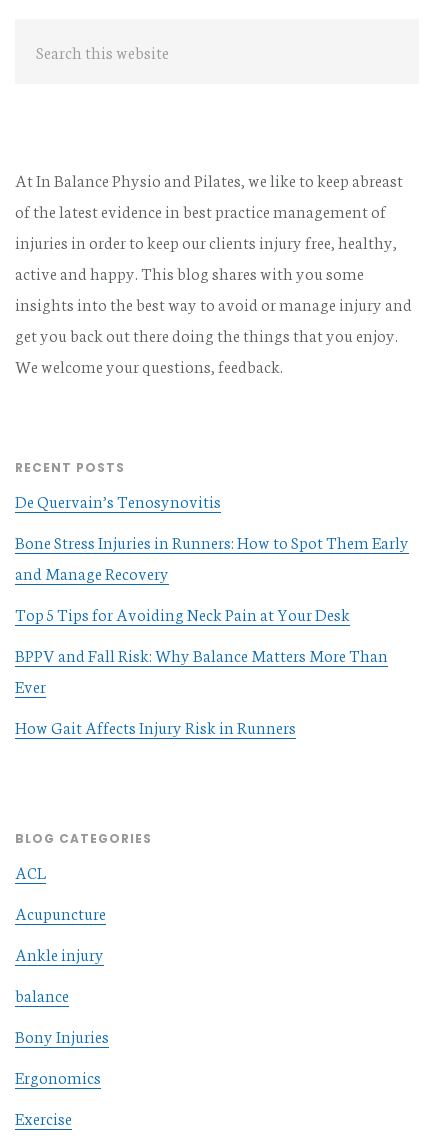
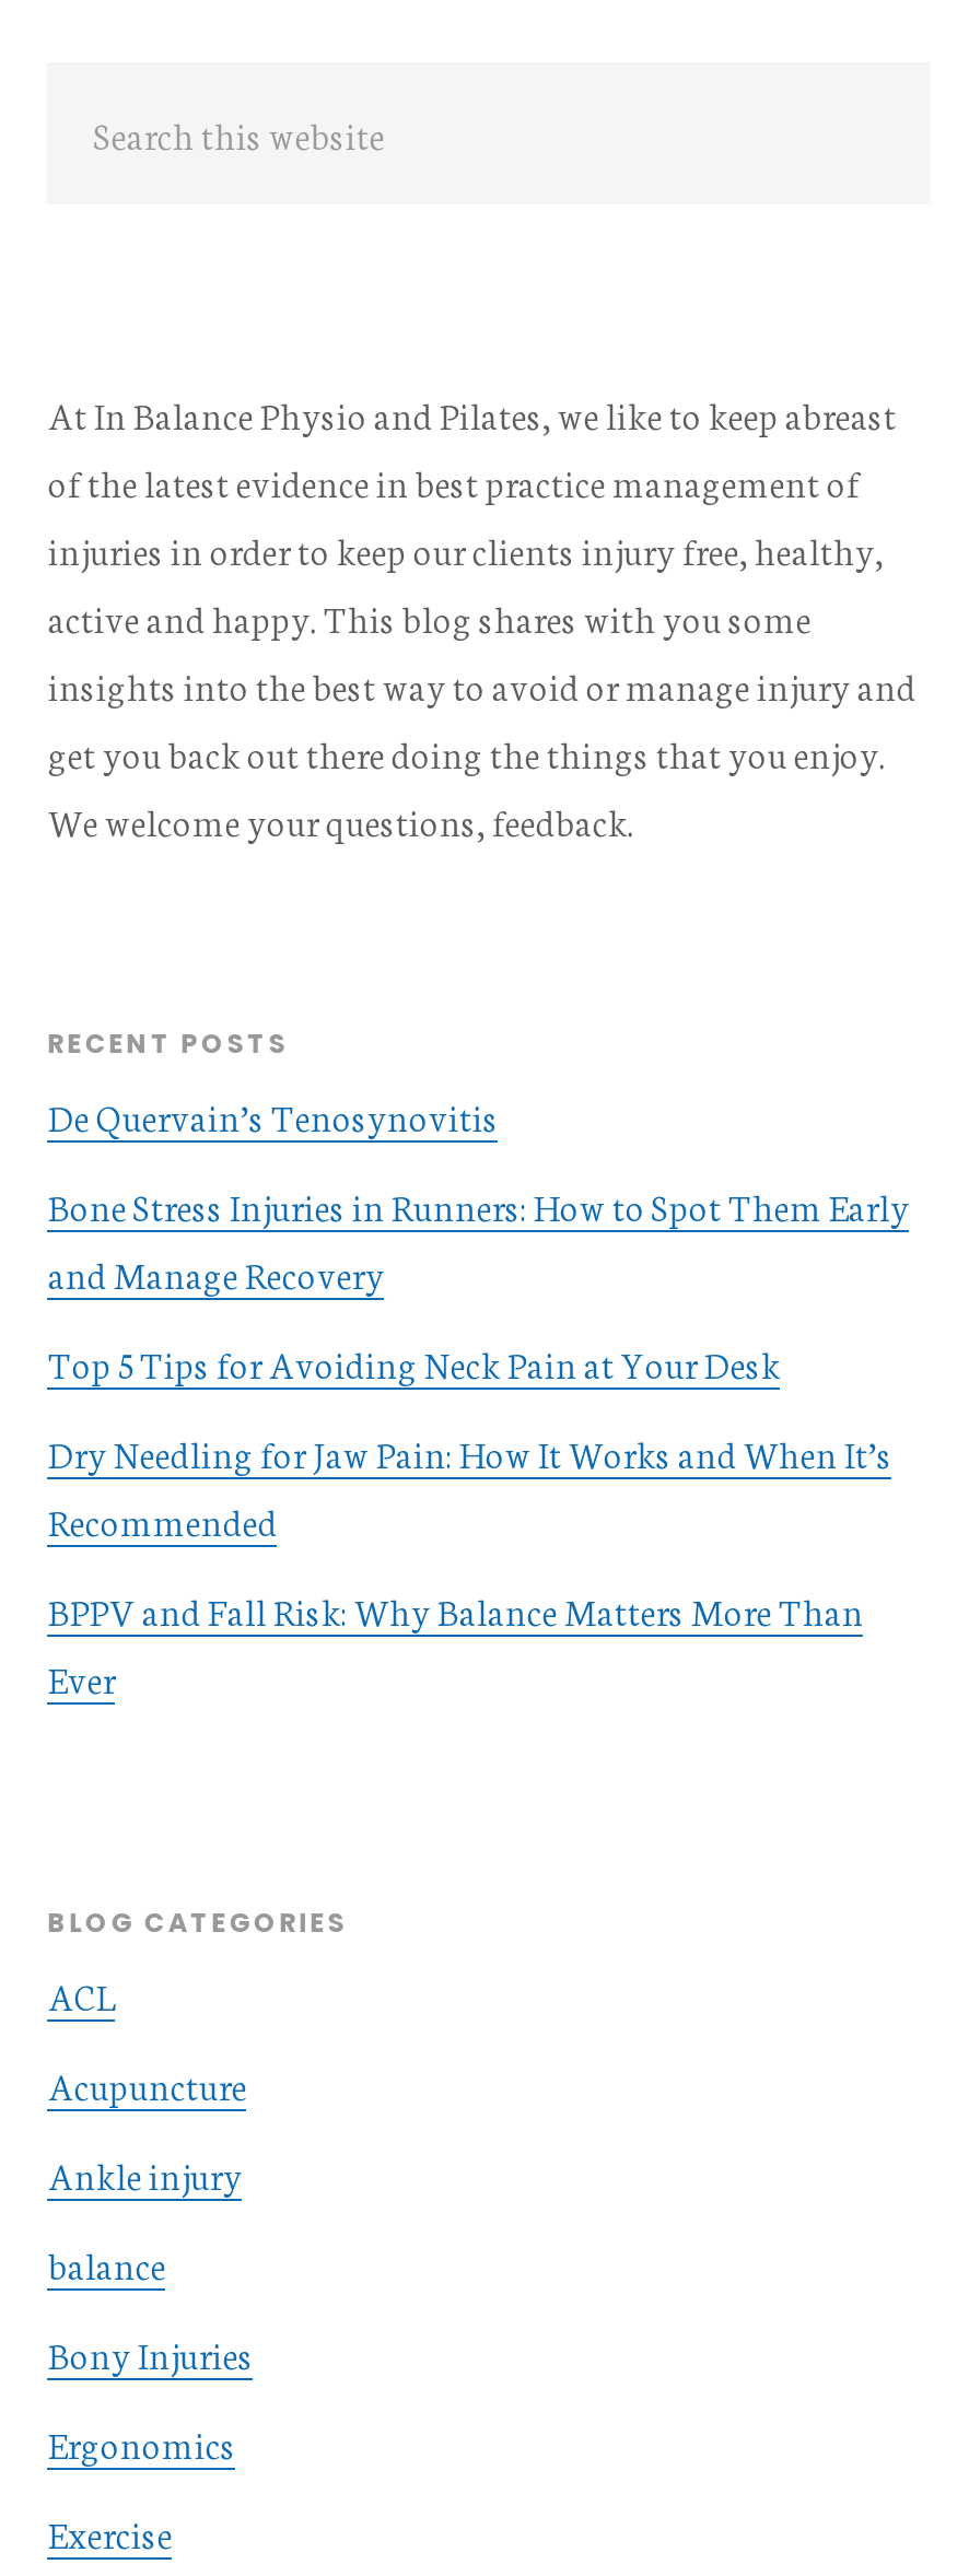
none -> [48,1427,892,1545] Dry Needling for Jaw Pain: How It Works and When It’s | Recommended
moved [15,643,388,697] -> [48,1585,864,1703]: BPPV and Fall Risk: Why Balance Matters More Than | Ever
[15,715,296,738] How Gait Affects Injury Risk in Runners -> none

